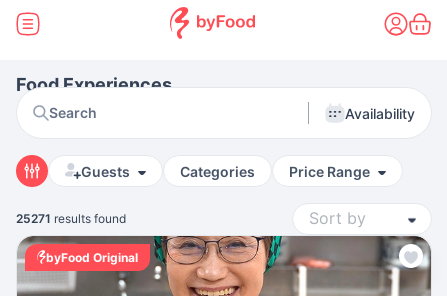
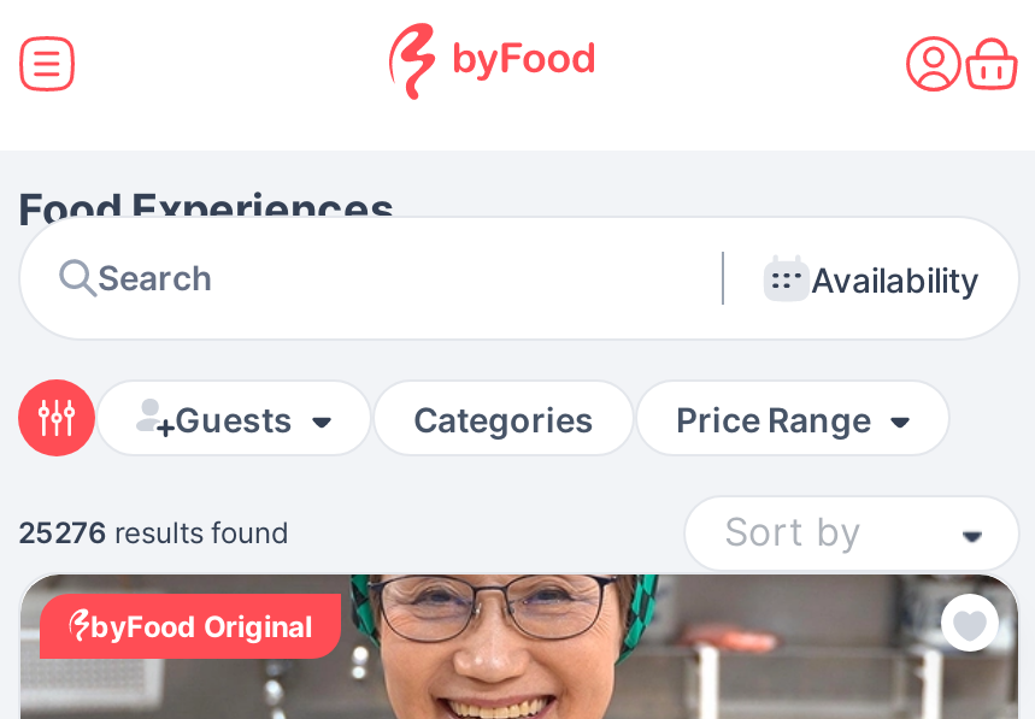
[16,211,126,226] 25271 results found -> [18,514,288,550] 25276 results found

